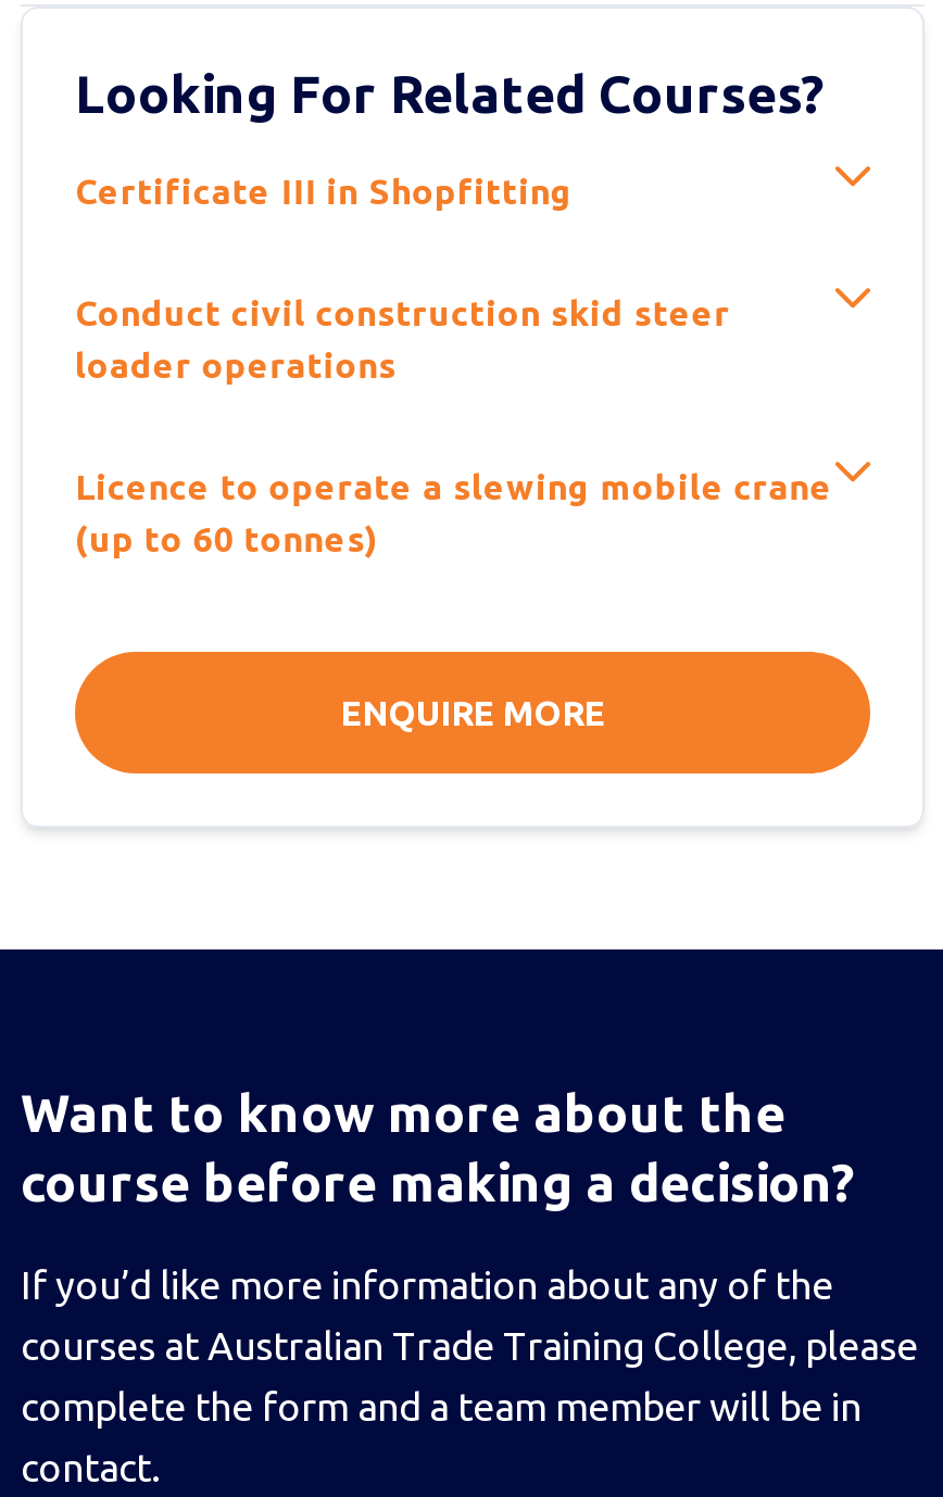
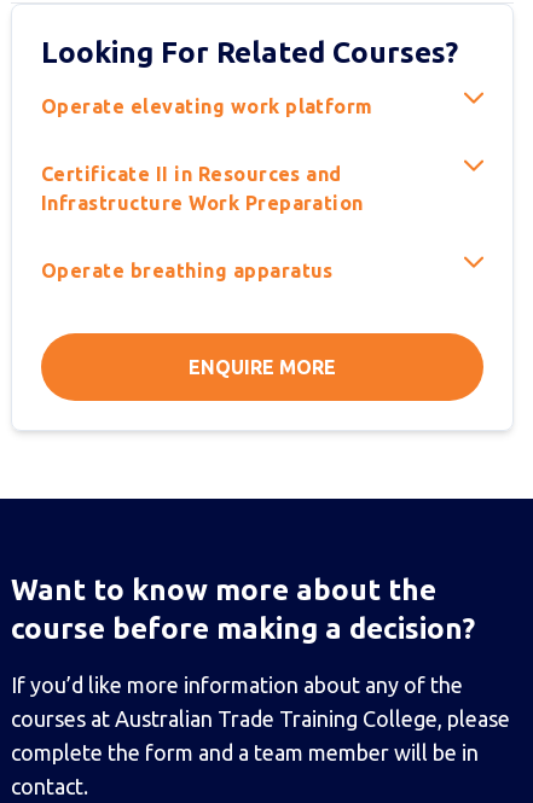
[75,172,573,211] Certificate III in Shopfitting -> [41,95,373,117] Operate elevating work platform
[75,293,731,385] Conduct civil construction skid steer | loader operations -> [41,163,364,214] Certificate II in Resources and | Infrastructure Work Preparation
[75,467,833,558] Licence to operate a slewing mobile crane | (up to 60 tonnes) -> [41,260,334,281] Operate breathing apparatus

